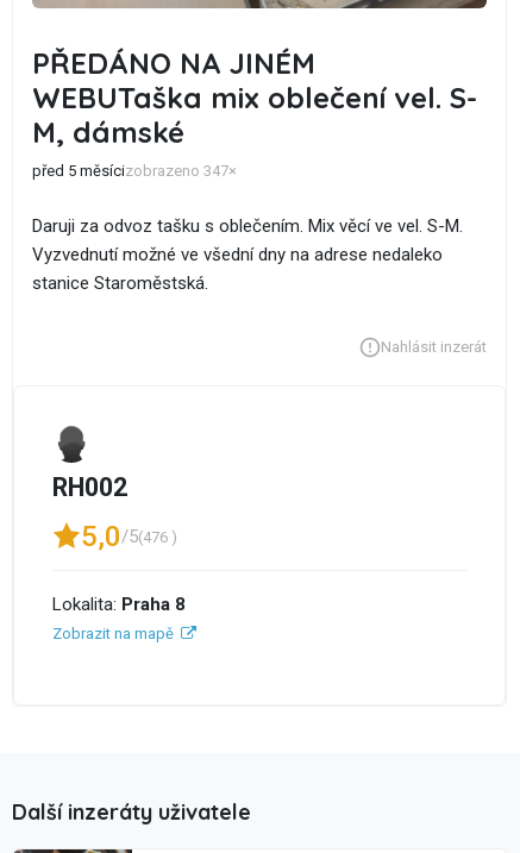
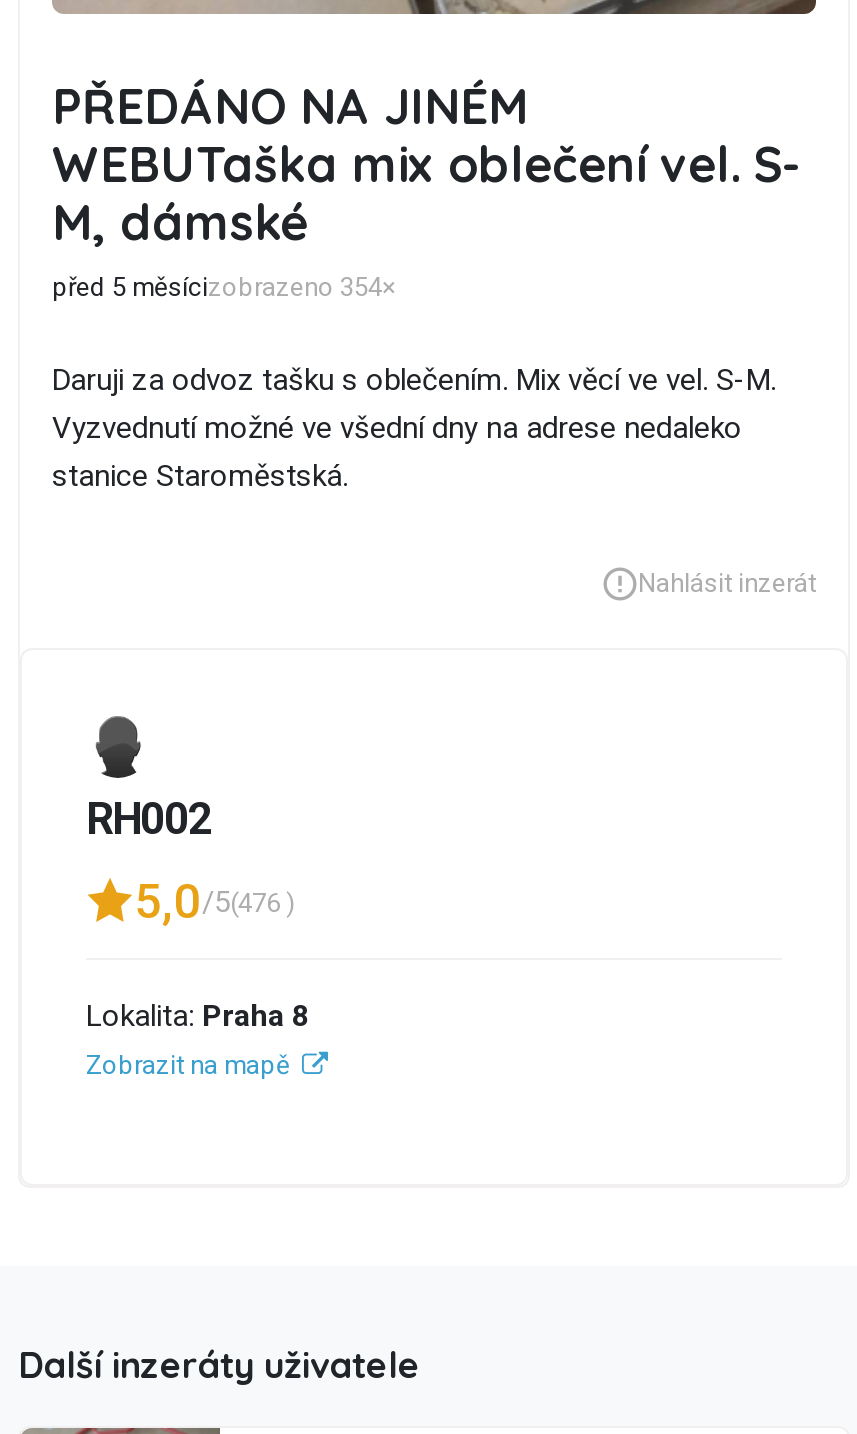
[32,162,237,180] před 5 měsícizobrazeno 347× -> [52,272,396,302] před 5 měsícizobrazeno 354×

